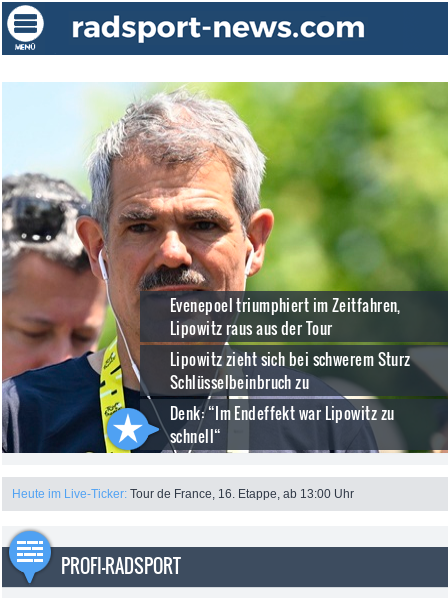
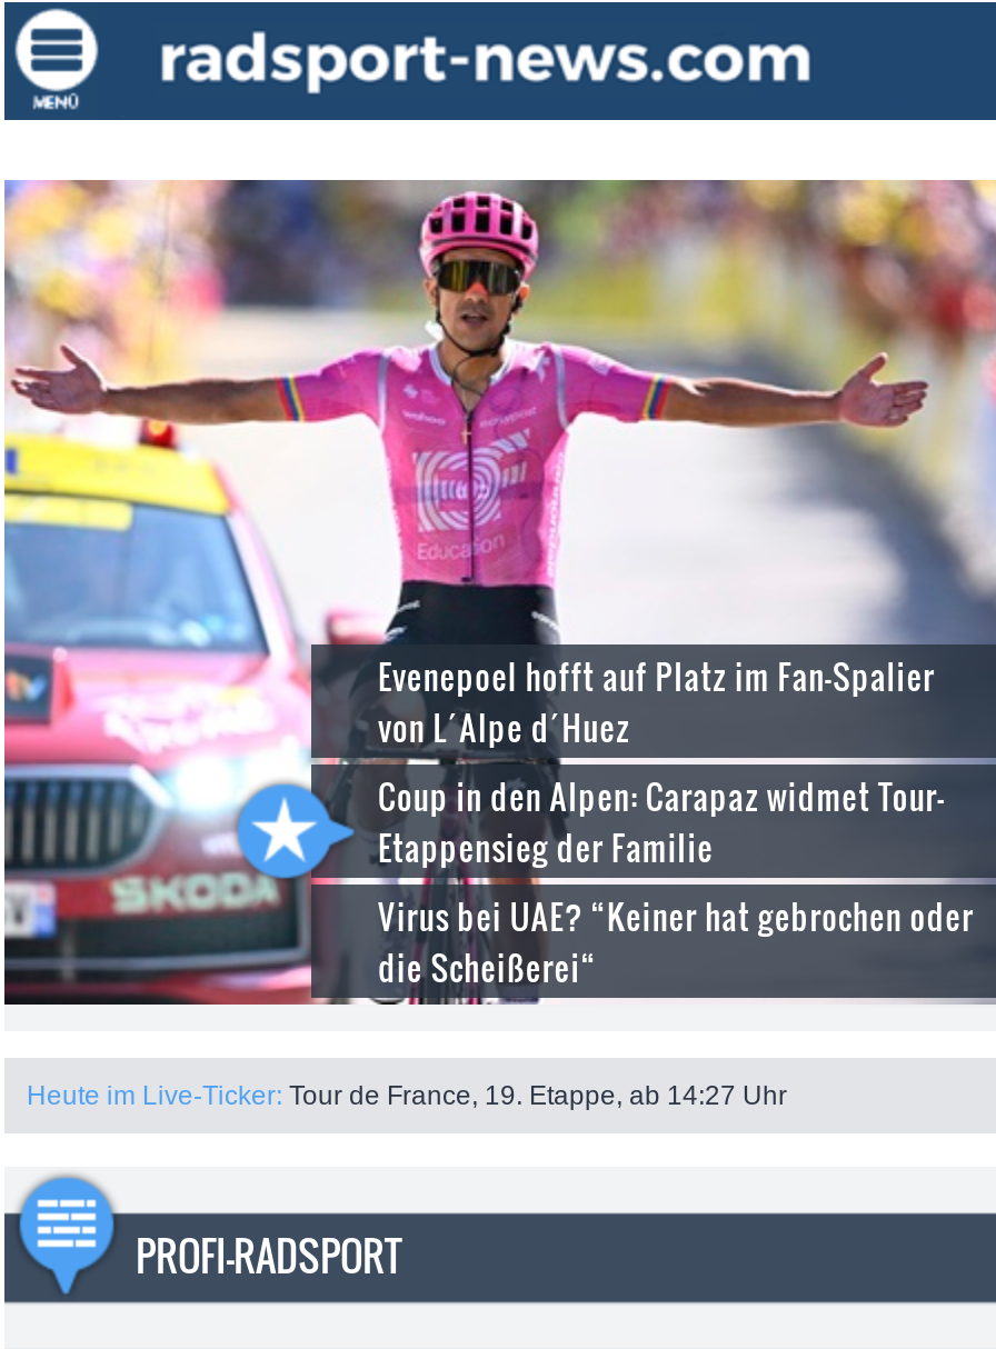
[3,81,445,454] [image] | Evenepoel triumphiert im Zeitfahren, | Lipowitz raus aus der Tour -> [7,178,989,1007] [image] | Evenepoel hofft auf Platz im Fan-Spalier | von L´Alpe d´Huez
[170,349,411,393] Lipowitz zieht sich bei schwerem Sturz | Schlüsselbeinbruch zu -> [378,774,945,872] Coup in den Alpen: Carapaz widmet Tour- | Etappensieg der Familie
[170,403,394,447] Denk: “Im Endeffekt war Lipowitz zu | schnell“ -> [378,894,974,992] Virus bei UAE? “Keiner hat gebrochen oder | die Scheißerei“
[12,487,354,501] Heute im Live-Ticker: Tour de France, 16. Etappe, ab 13:00 Uhr -> [27,1081,787,1112] Heute im Live-Ticker: Tour de France, 19. Etappe, ab 14:27 Uhr

